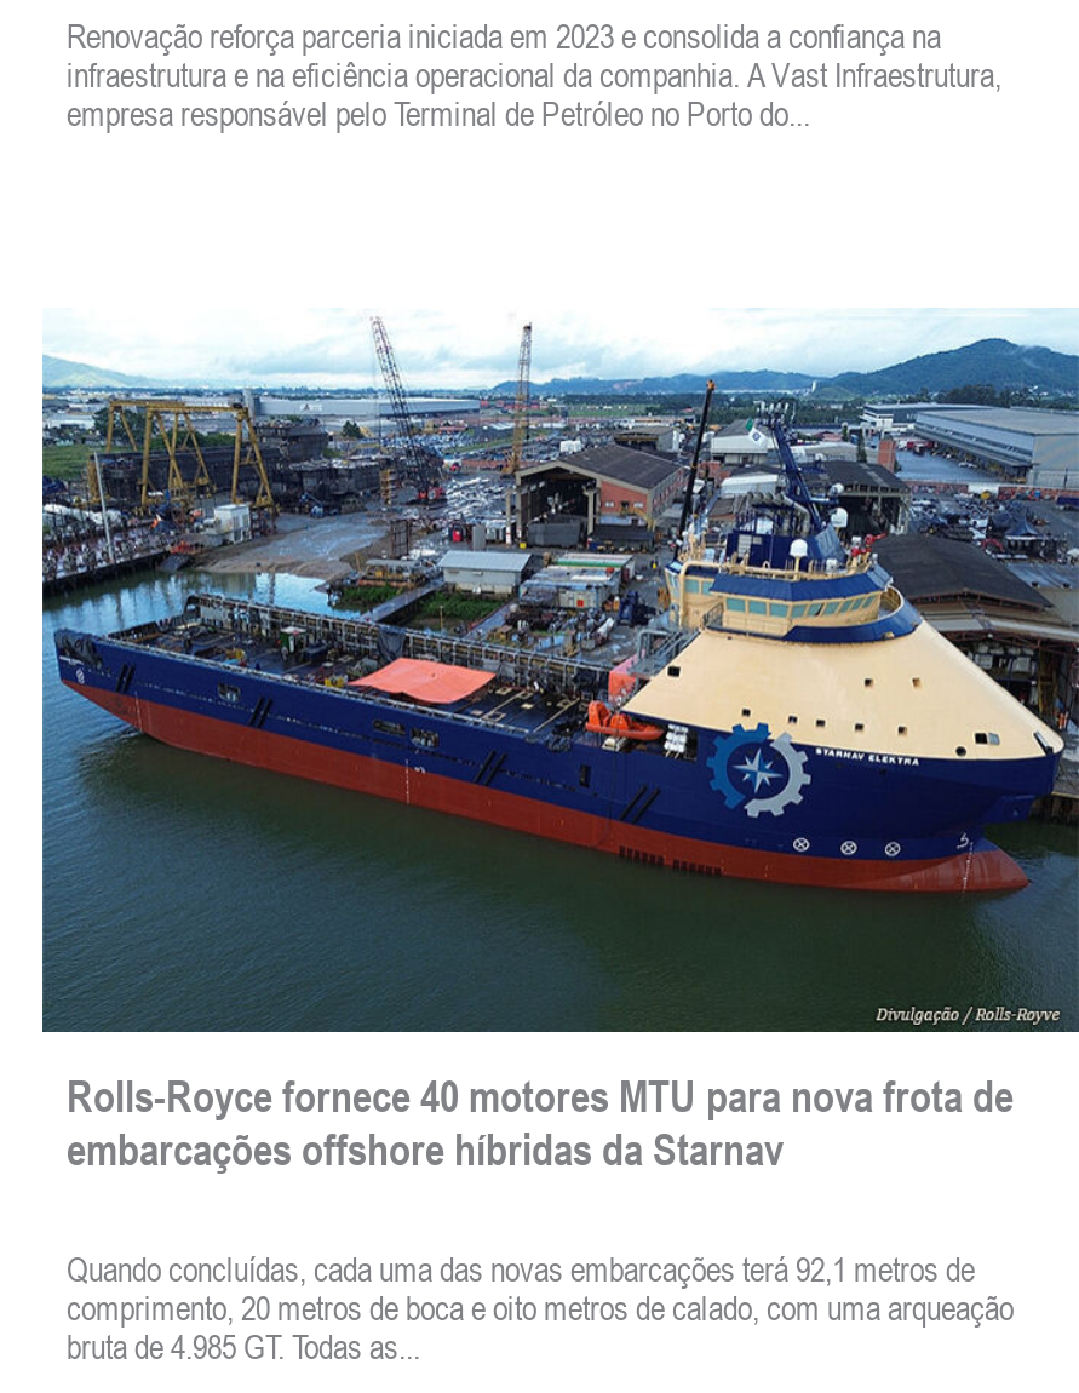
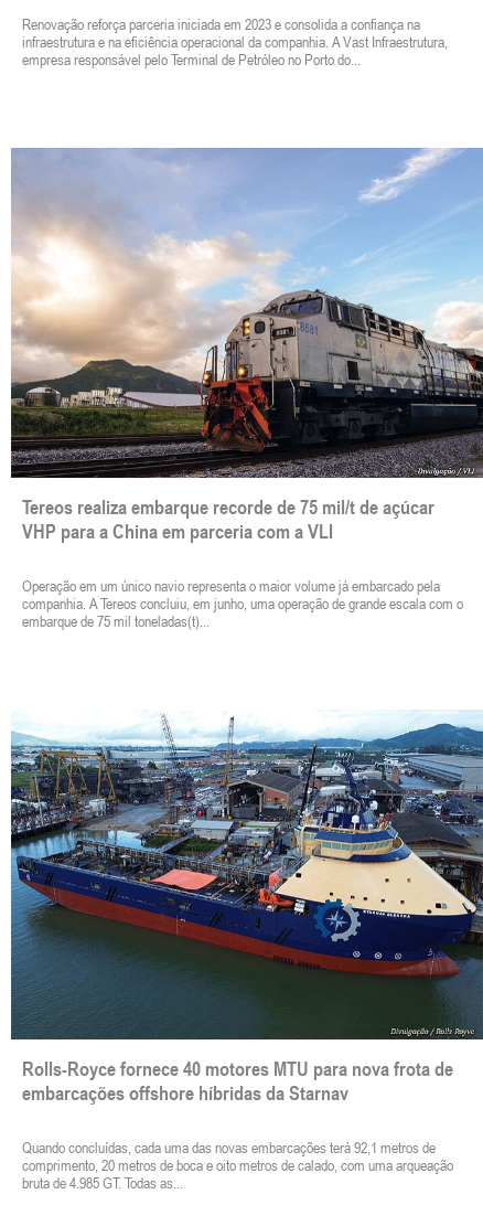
none -> [11,147,480,630] [image] | Tereos realiza embarque recorde de 75 mil/t de açúcar | VHP para a China em parceria com a VLI | Operação em um único navio representa o maior volume já embarcado pela | companhia. A Tereos concluiu, em junho, uma operação de grande escala com o | embarque de 75 mil toneladas(t)...

